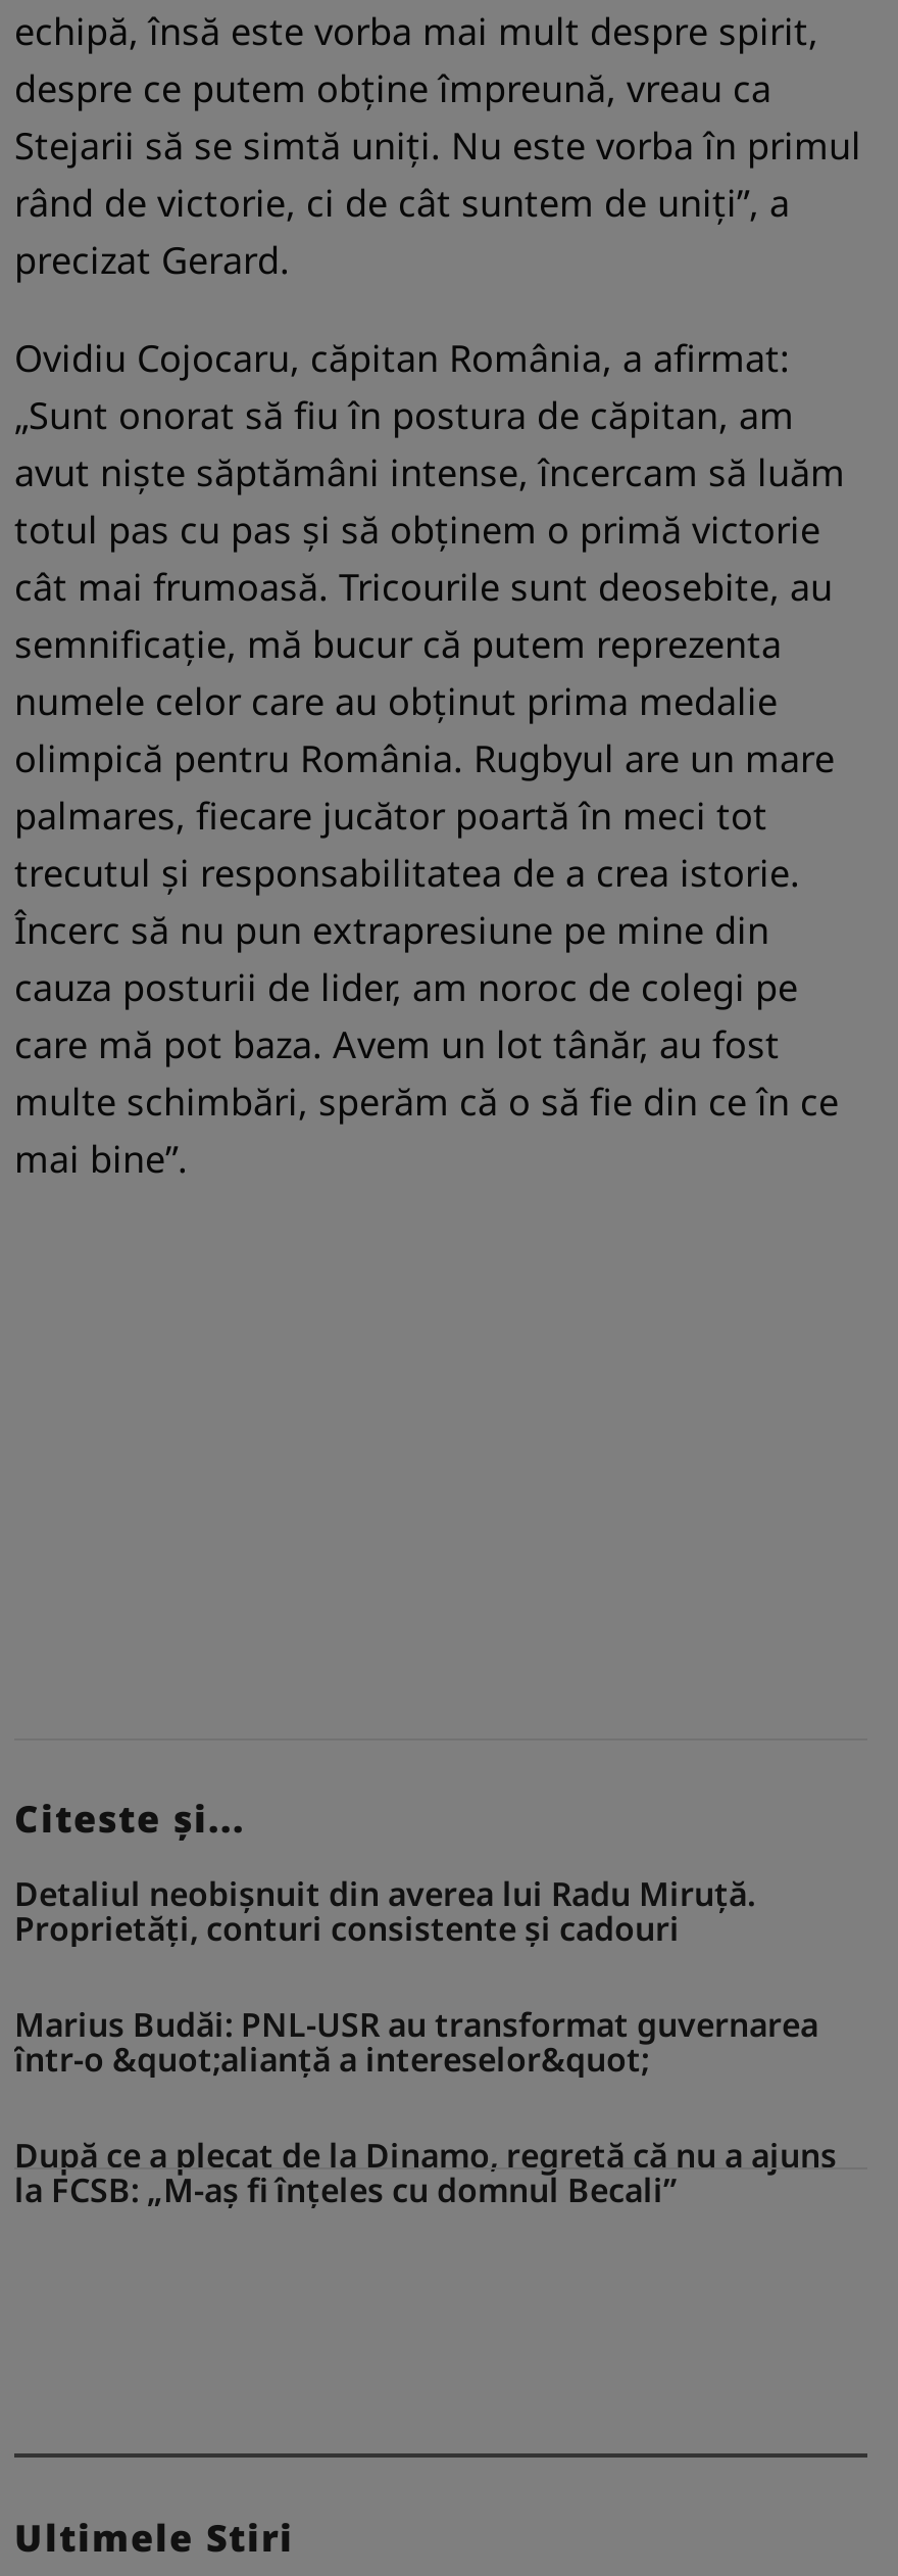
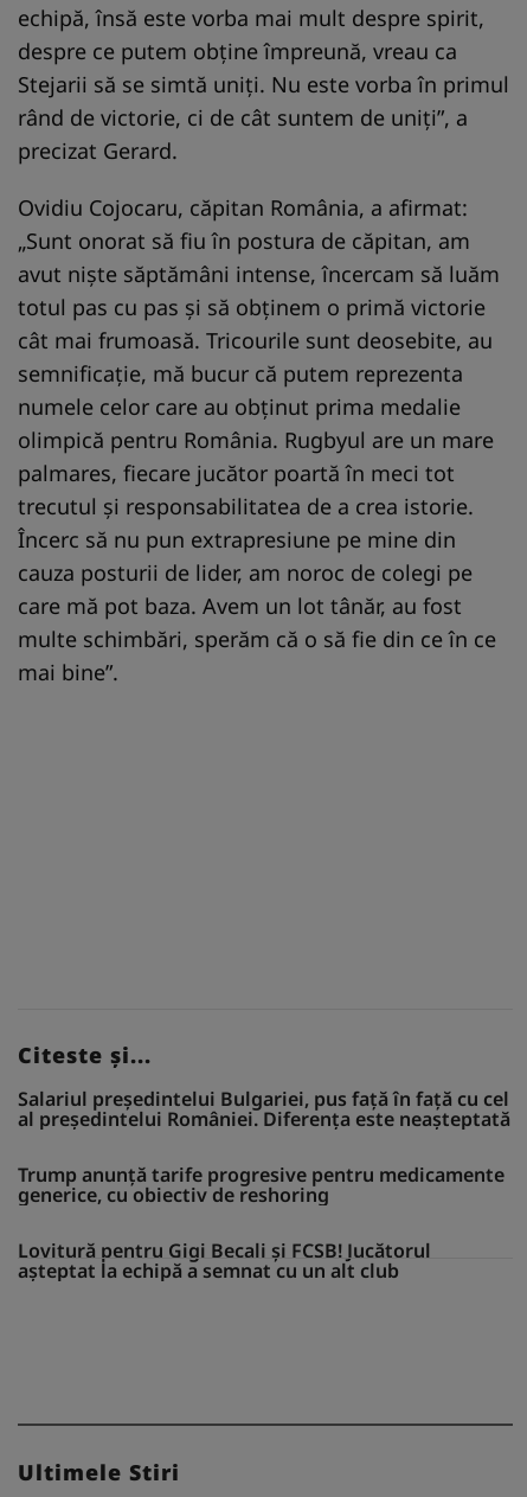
[14,1871,755,1950] Detaliul neobişnuit din averea lui Radu Miruță. | Proprietăți, conturi consistente și cadouri -> [18,1085,510,1132] Salariul președintelui Bulgariei, pus față în față cu cel | al președintelui României. Diferența este neașteptată
[14,2001,818,2081] Marius Budăi: PNL-USR au transformat guvernarea | într-o &quot;alianță a intereselor&quot; -> [18,1161,504,1207] Trump anunță tarife progresive pentru medicamente | generice, cu obiectiv de reshoring
[14,2132,837,2212] După ce a plecat de la Dinamo, regretă că nu a ajuns | la FCSB: „M-aș fi înțeles cu domnul Becali” -> [18,1237,431,1283] Lovitură pentru Gigi Becali și FCSB! Jucătorul | așteptat la echipă a semnat cu un alt club

